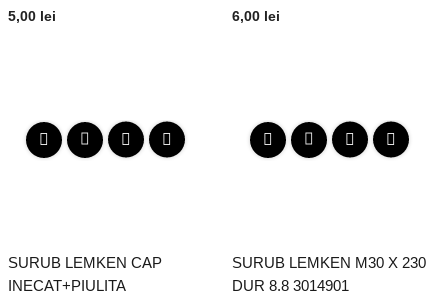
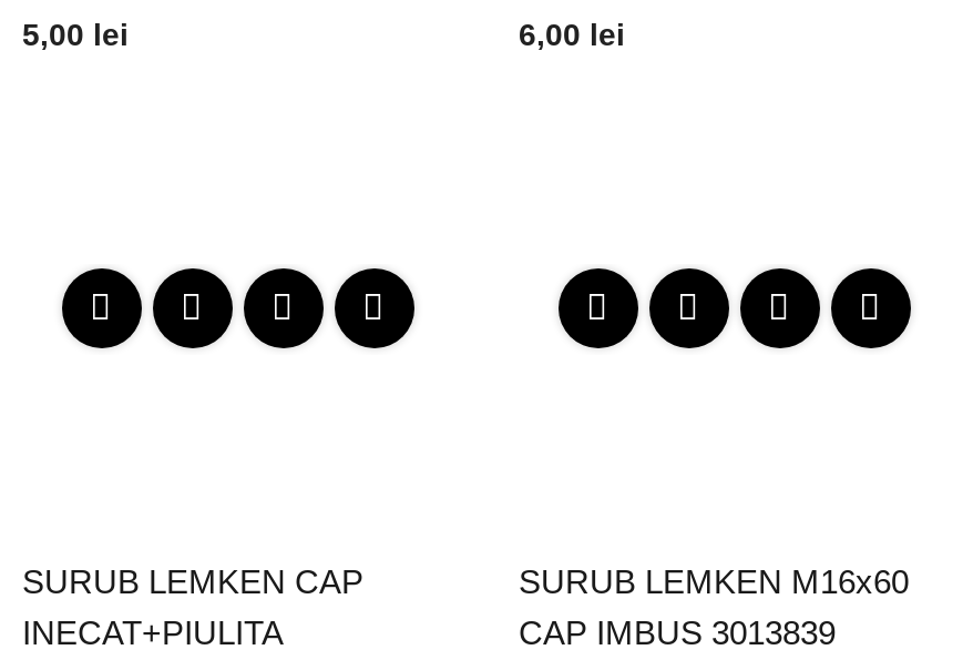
[232,255,426,294] SURUB LEMKEN M30 X 230 | DUR 8.8 3014901 -> [519,565,909,652] SURUB LEMKEN M16x60 | CAP IMBUS 3013839

